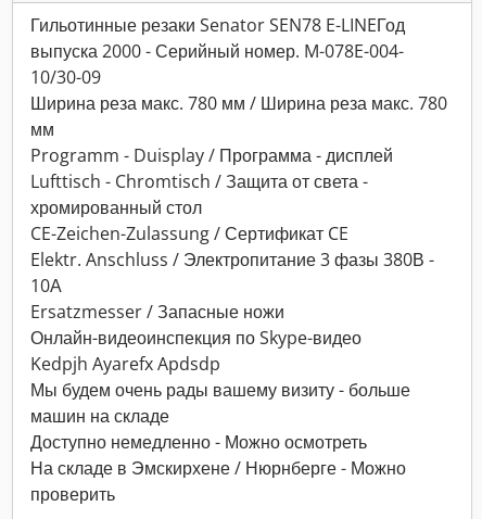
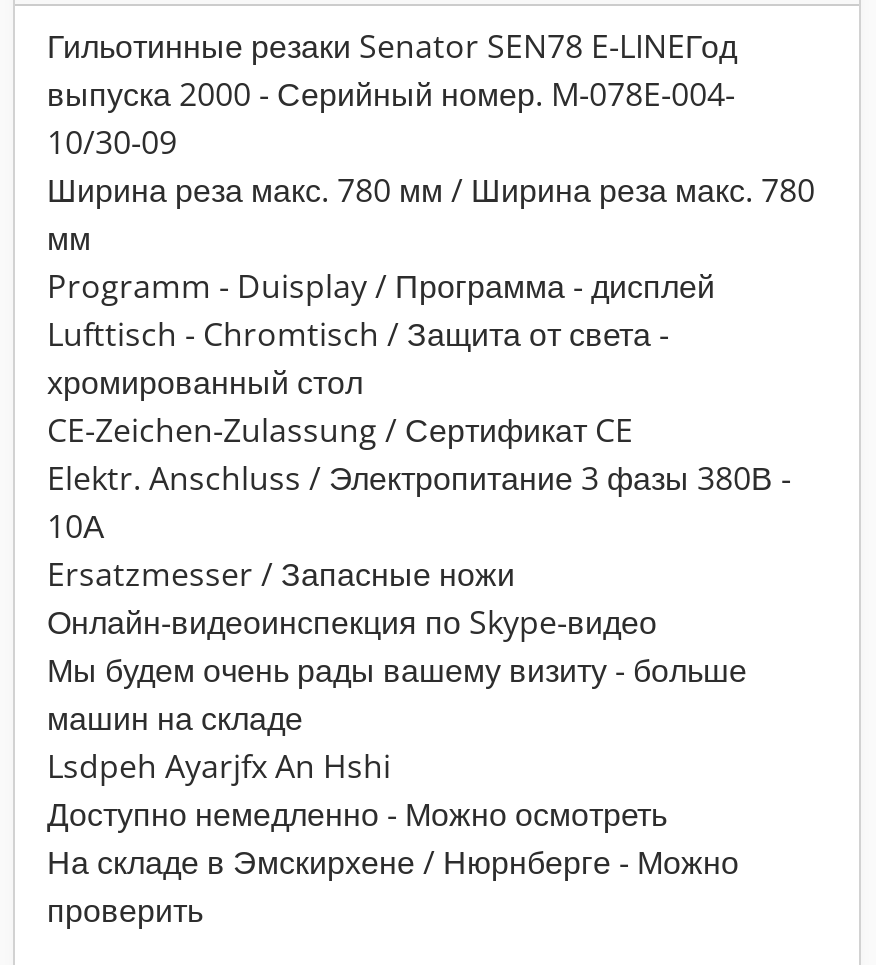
[30,352,220,376] Kedpjh Ayarefx Apdsdp -> none
moved [30,378,410,428] -> [47,648,747,740]: Мы будем очень рады вашему визиту - больше | машин на складе
none -> [47,744,391,788] Lsdpeh Ayarjfx An Hshi

